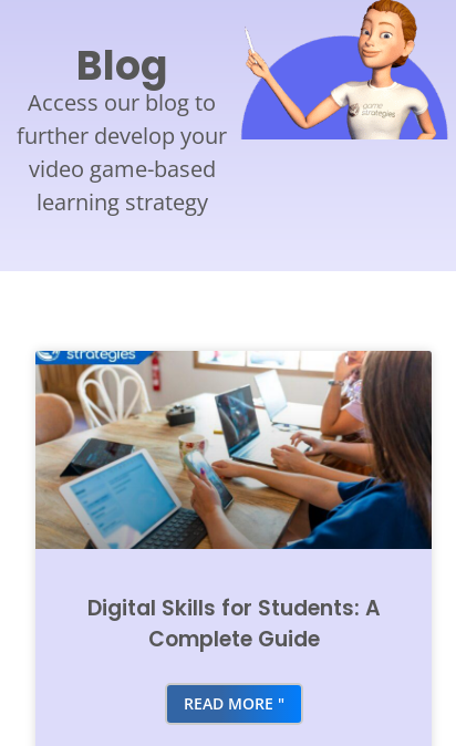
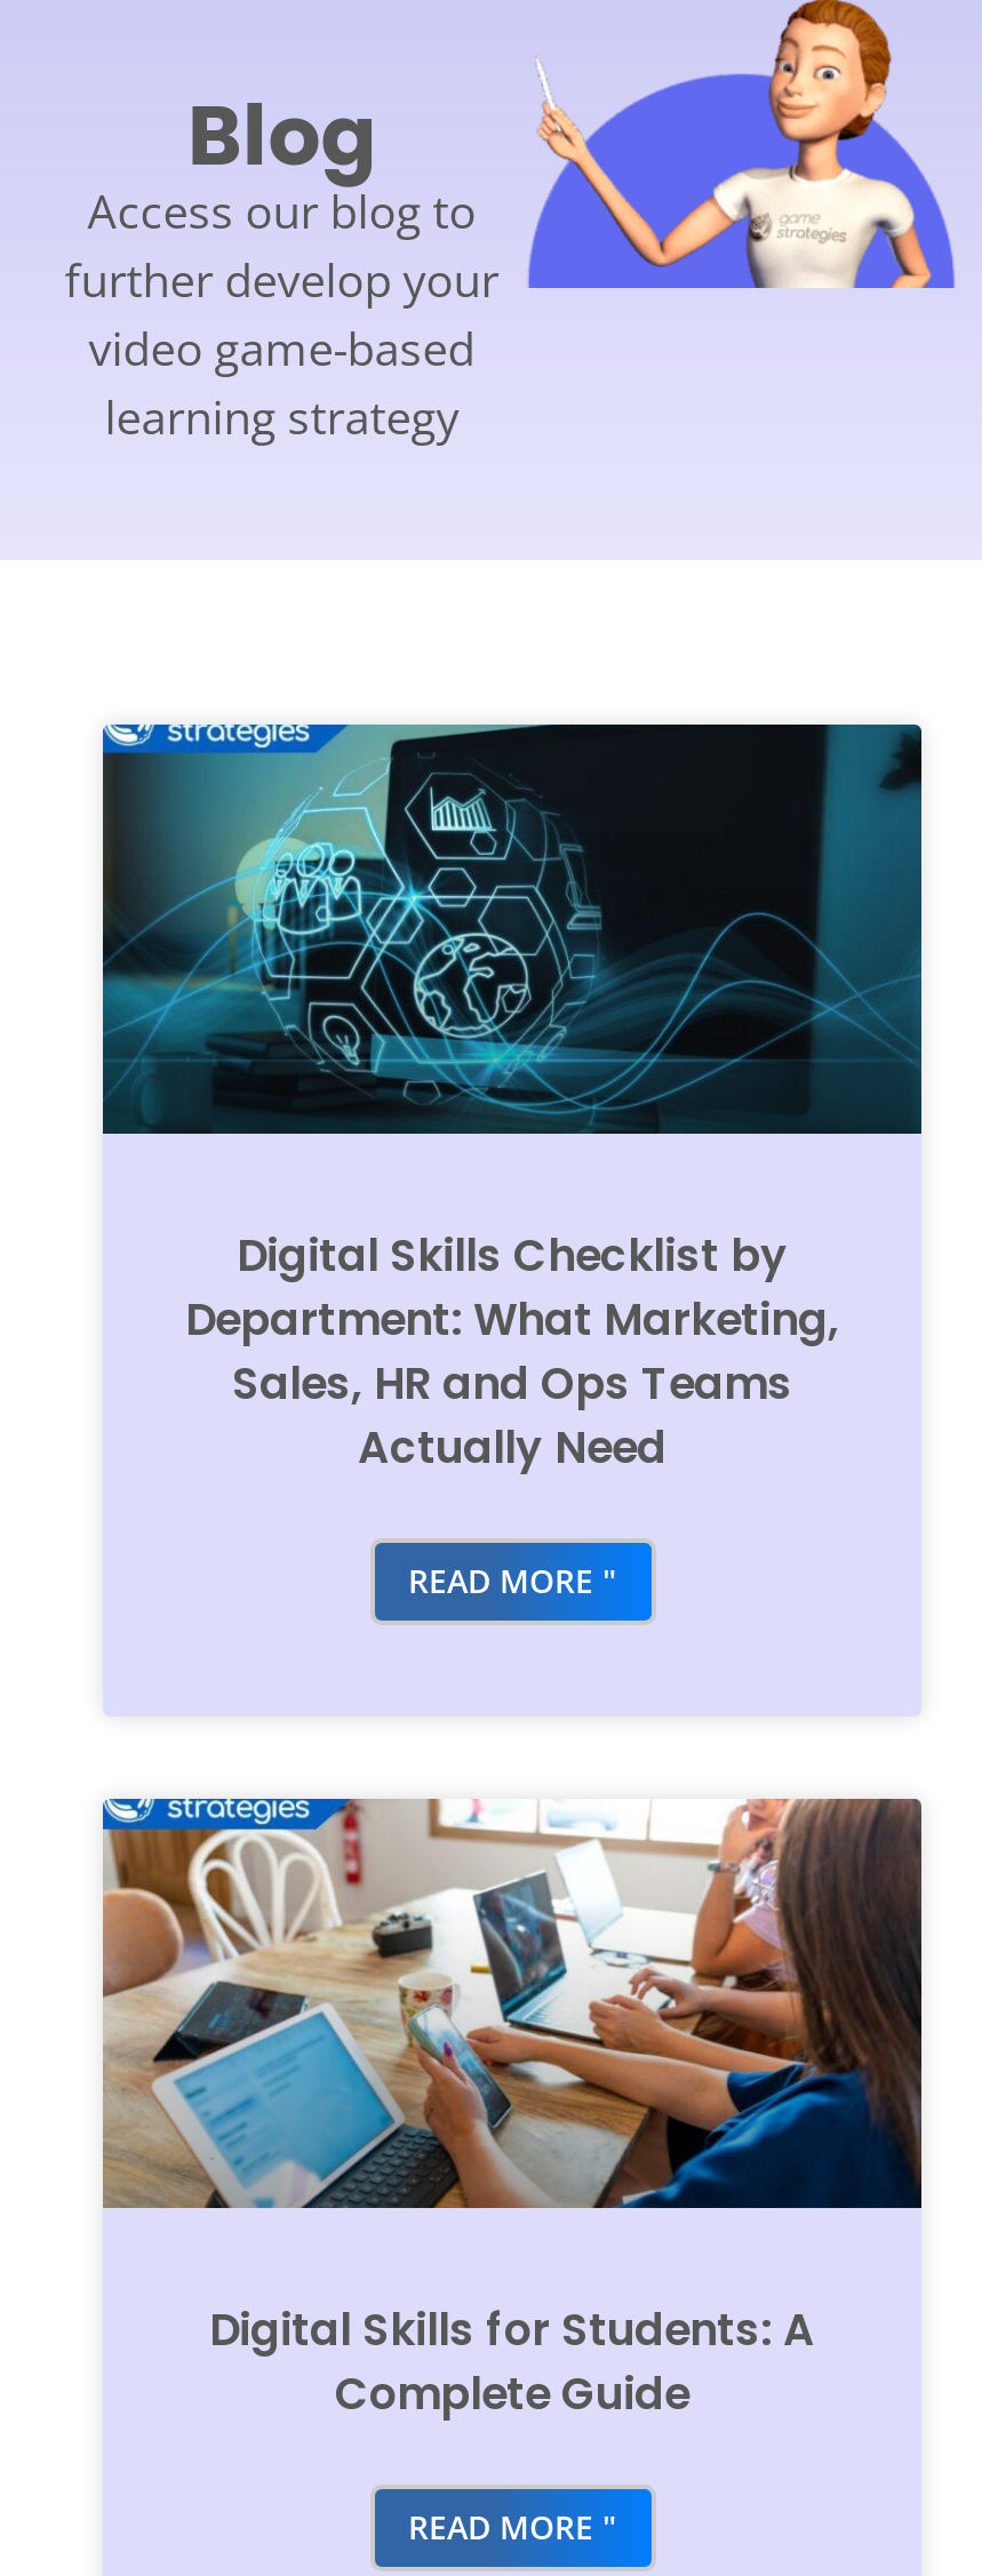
none -> [101,722,921,1602] [image] | Digital Skills Checklist by | Department: What Marketing, | Sales, HR and Ops Teams | Actually Need | READ MORE "

